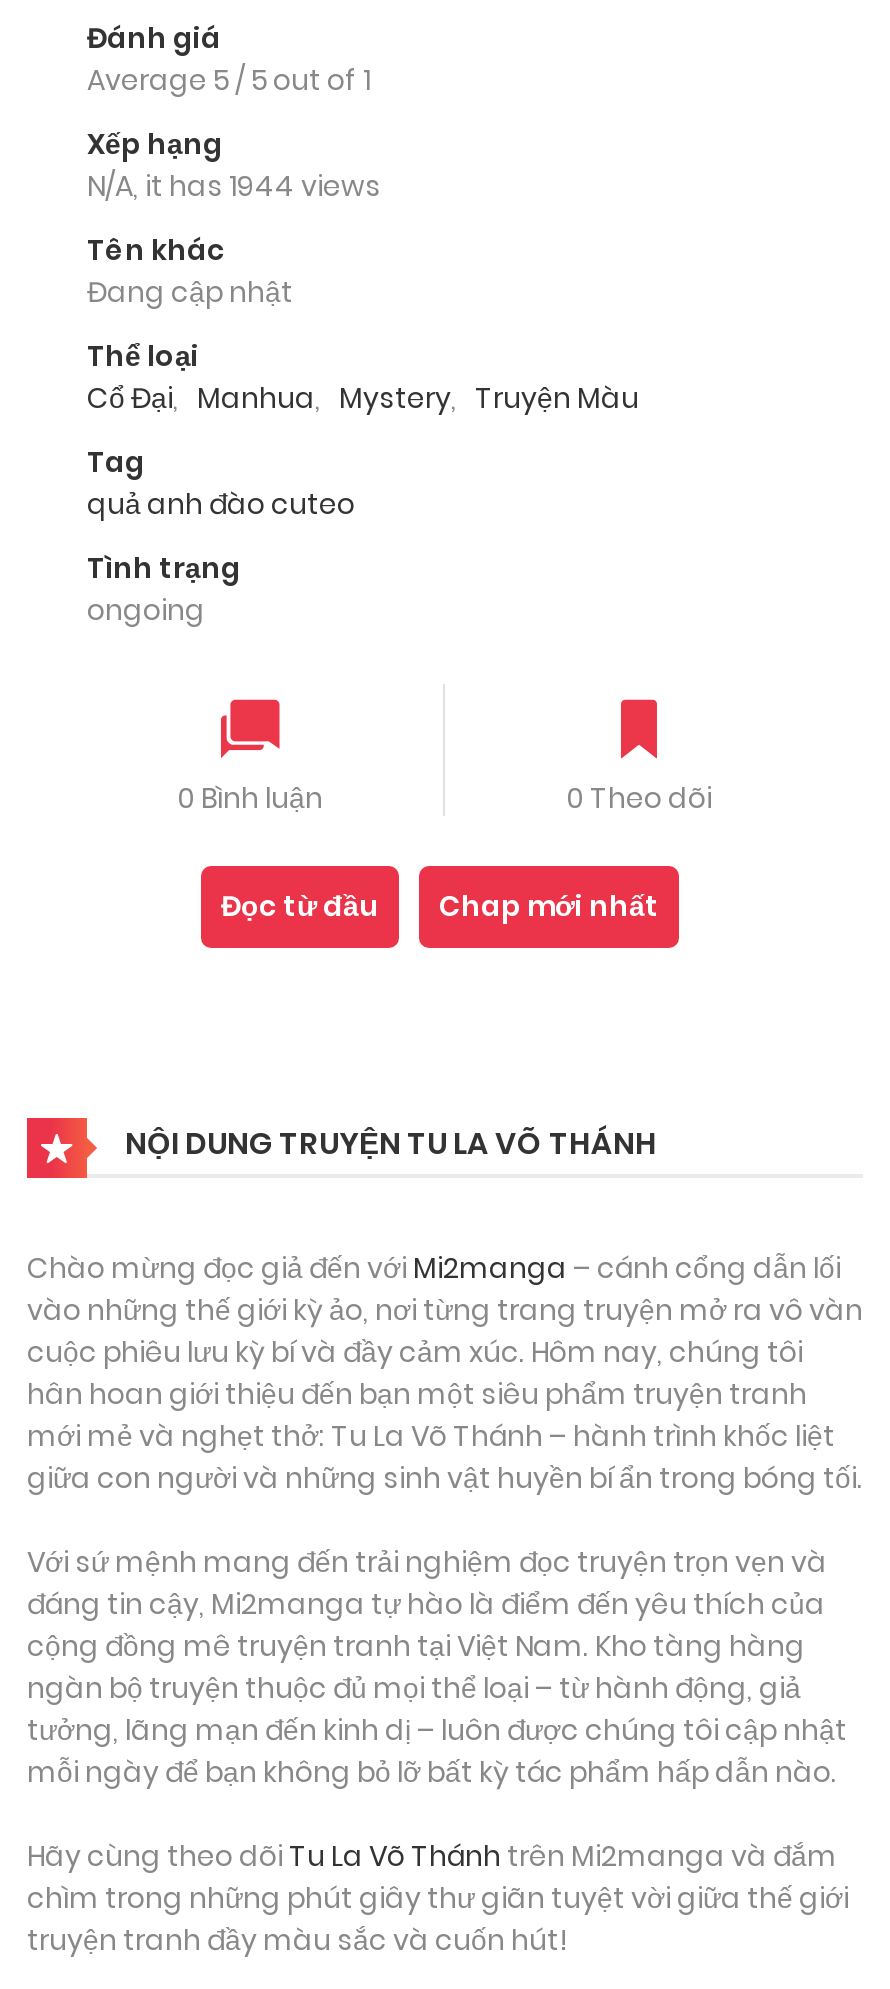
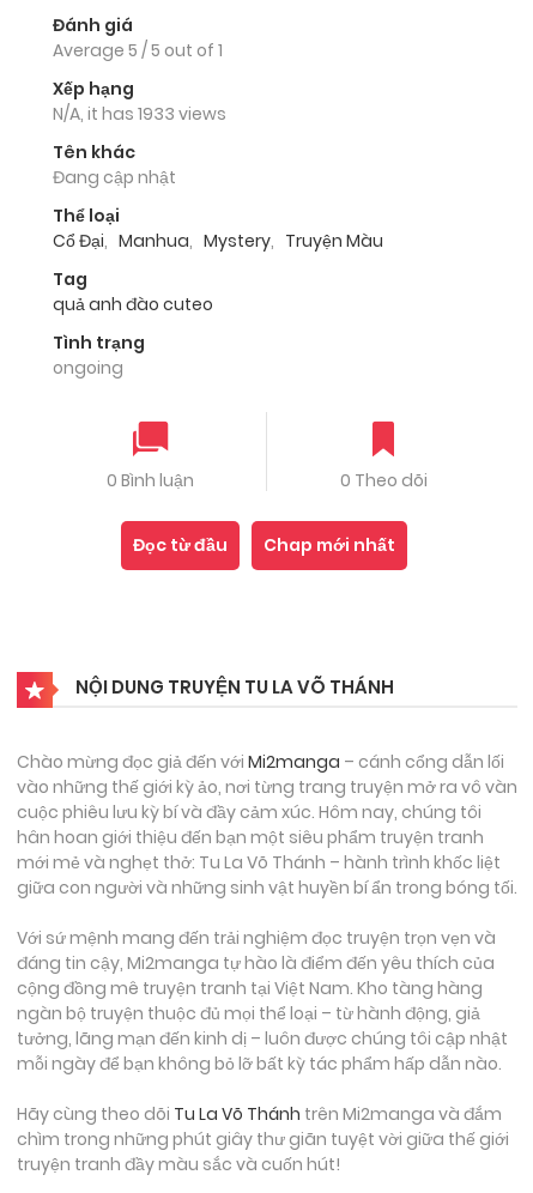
[87,167,381,207] N/A, it has 1944 views -> [53,102,226,126] N/A, it has 1933 views

